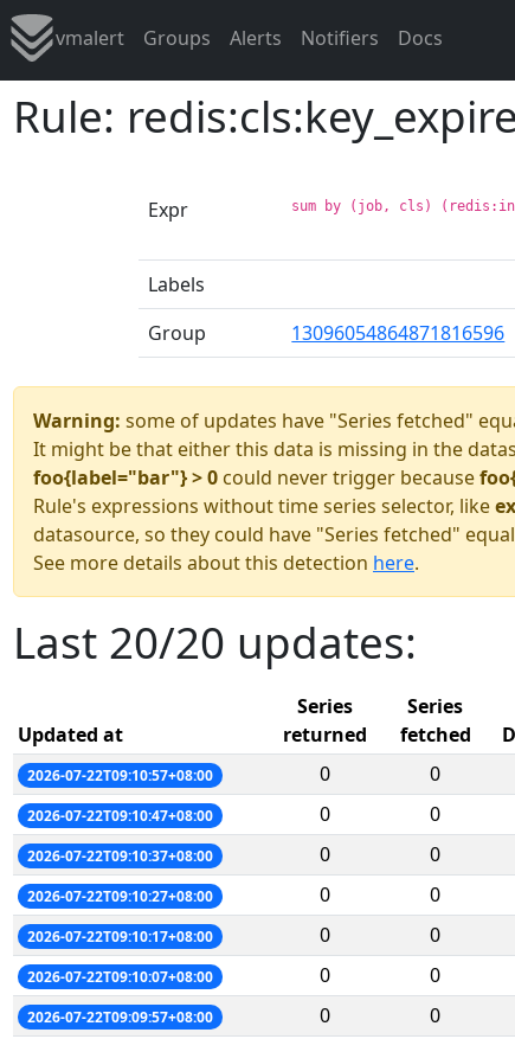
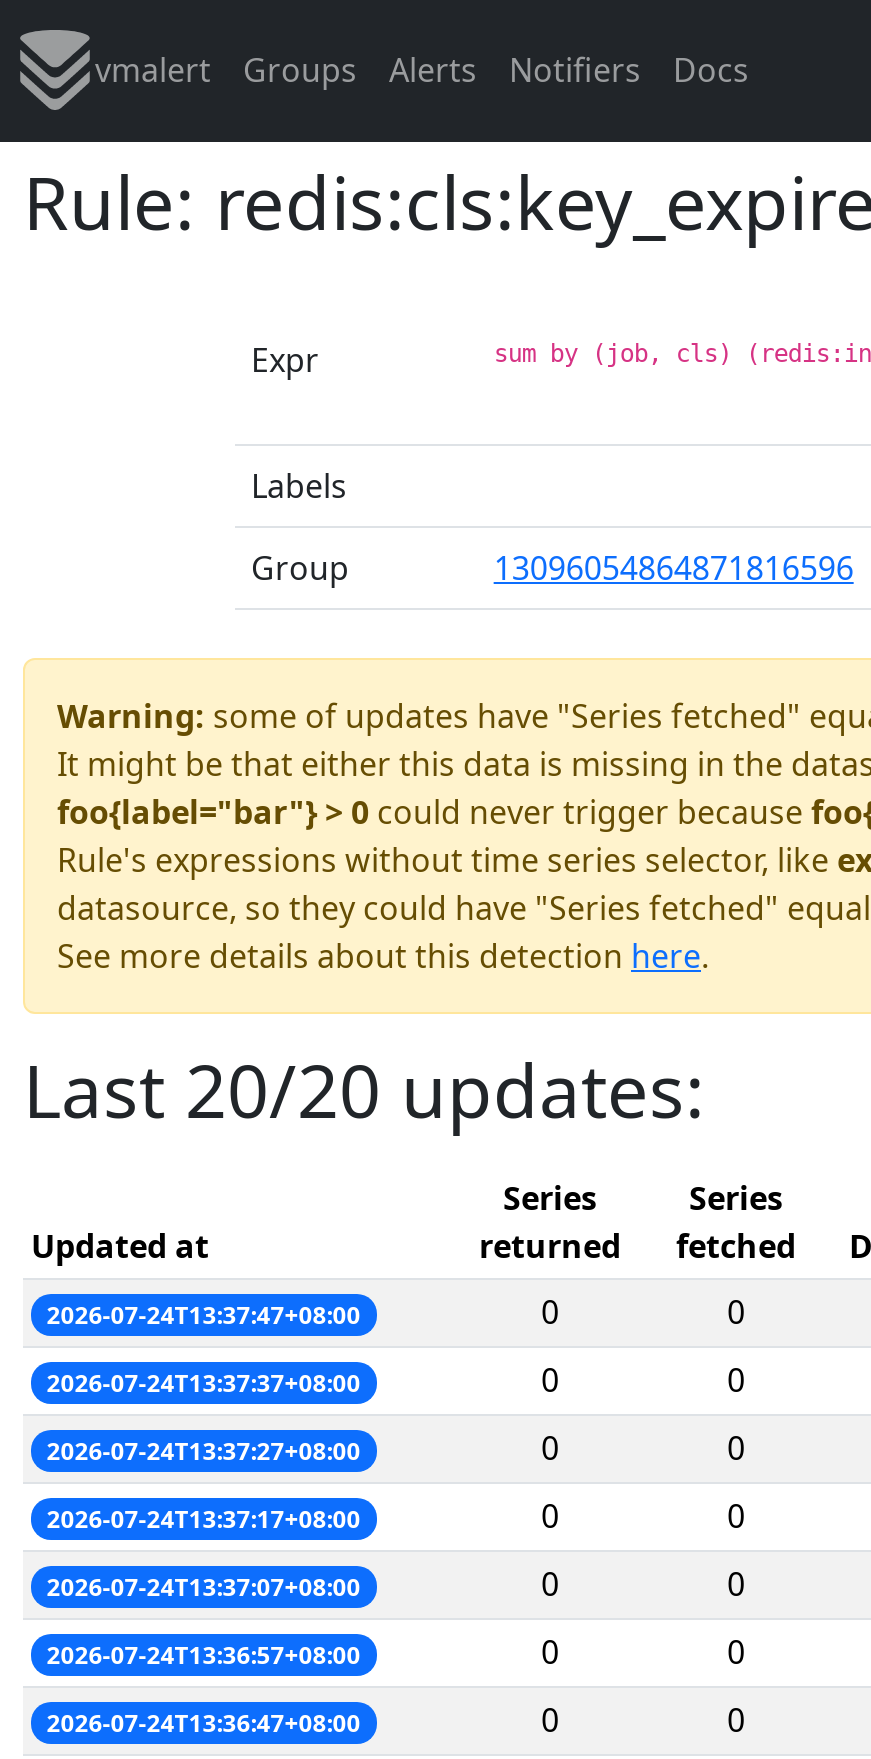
[27,765,213,785] 2026-07-22T09:10:57+08:00 -> [47,1297,361,1331] 2026-07-24T13:37:47+08:00
[27,805,213,825] 2026-07-22T09:10:47+08:00 -> [47,1365,361,1399] 2026-07-24T13:37:37+08:00
[27,845,213,866] 2026-07-22T09:10:37+08:00 -> [47,1433,361,1467] 2026-07-24T13:37:27+08:00
[27,886,213,906] 2026-07-22T09:10:27+08:00 -> [47,1501,361,1535] 2026-07-24T13:37:17+08:00
[27,926,213,946] 2026-07-22T09:10:17+08:00 -> [47,1569,361,1603] 2026-07-24T13:37:07+08:00
[27,966,213,986] 2026-07-22T09:10:07+08:00 -> [47,1637,361,1671] 2026-07-24T13:36:57+08:00
[27,1007,213,1027] 2026-07-22T09:09:57+08:00 -> [47,1705,361,1739] 2026-07-24T13:36:47+08:00

